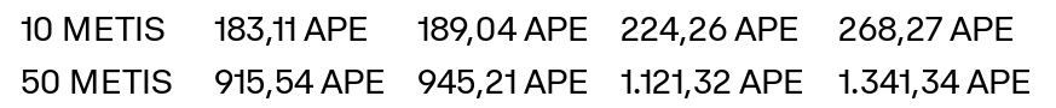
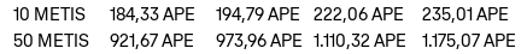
[214,6,369,49] 183,11 APE -> [110,3,195,25] 184,33 APE
[417,6,589,49] 189,04 APE -> [216,3,300,25] 194,79 APE
[621,6,800,49] 224,26 APE -> [314,3,404,25] 222,06 APE
[838,6,1015,49] 268,27 APE -> [422,3,509,25] 235,01 APE
[214,59,1032,102] 915,54 APE | 945,21 APE | 1.121,32 APE | 1.341,34 APE -> [110,29,516,51] 921,67 APE | 973,96 APE 1.110,32 APE | 1.175,07 APE

